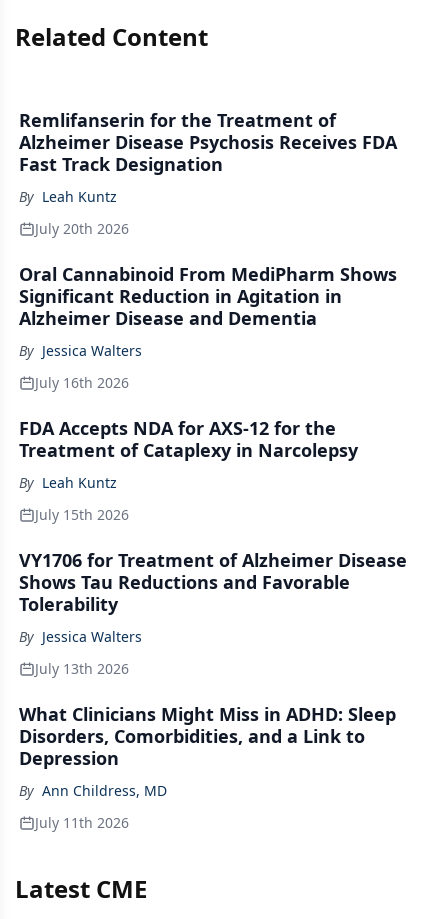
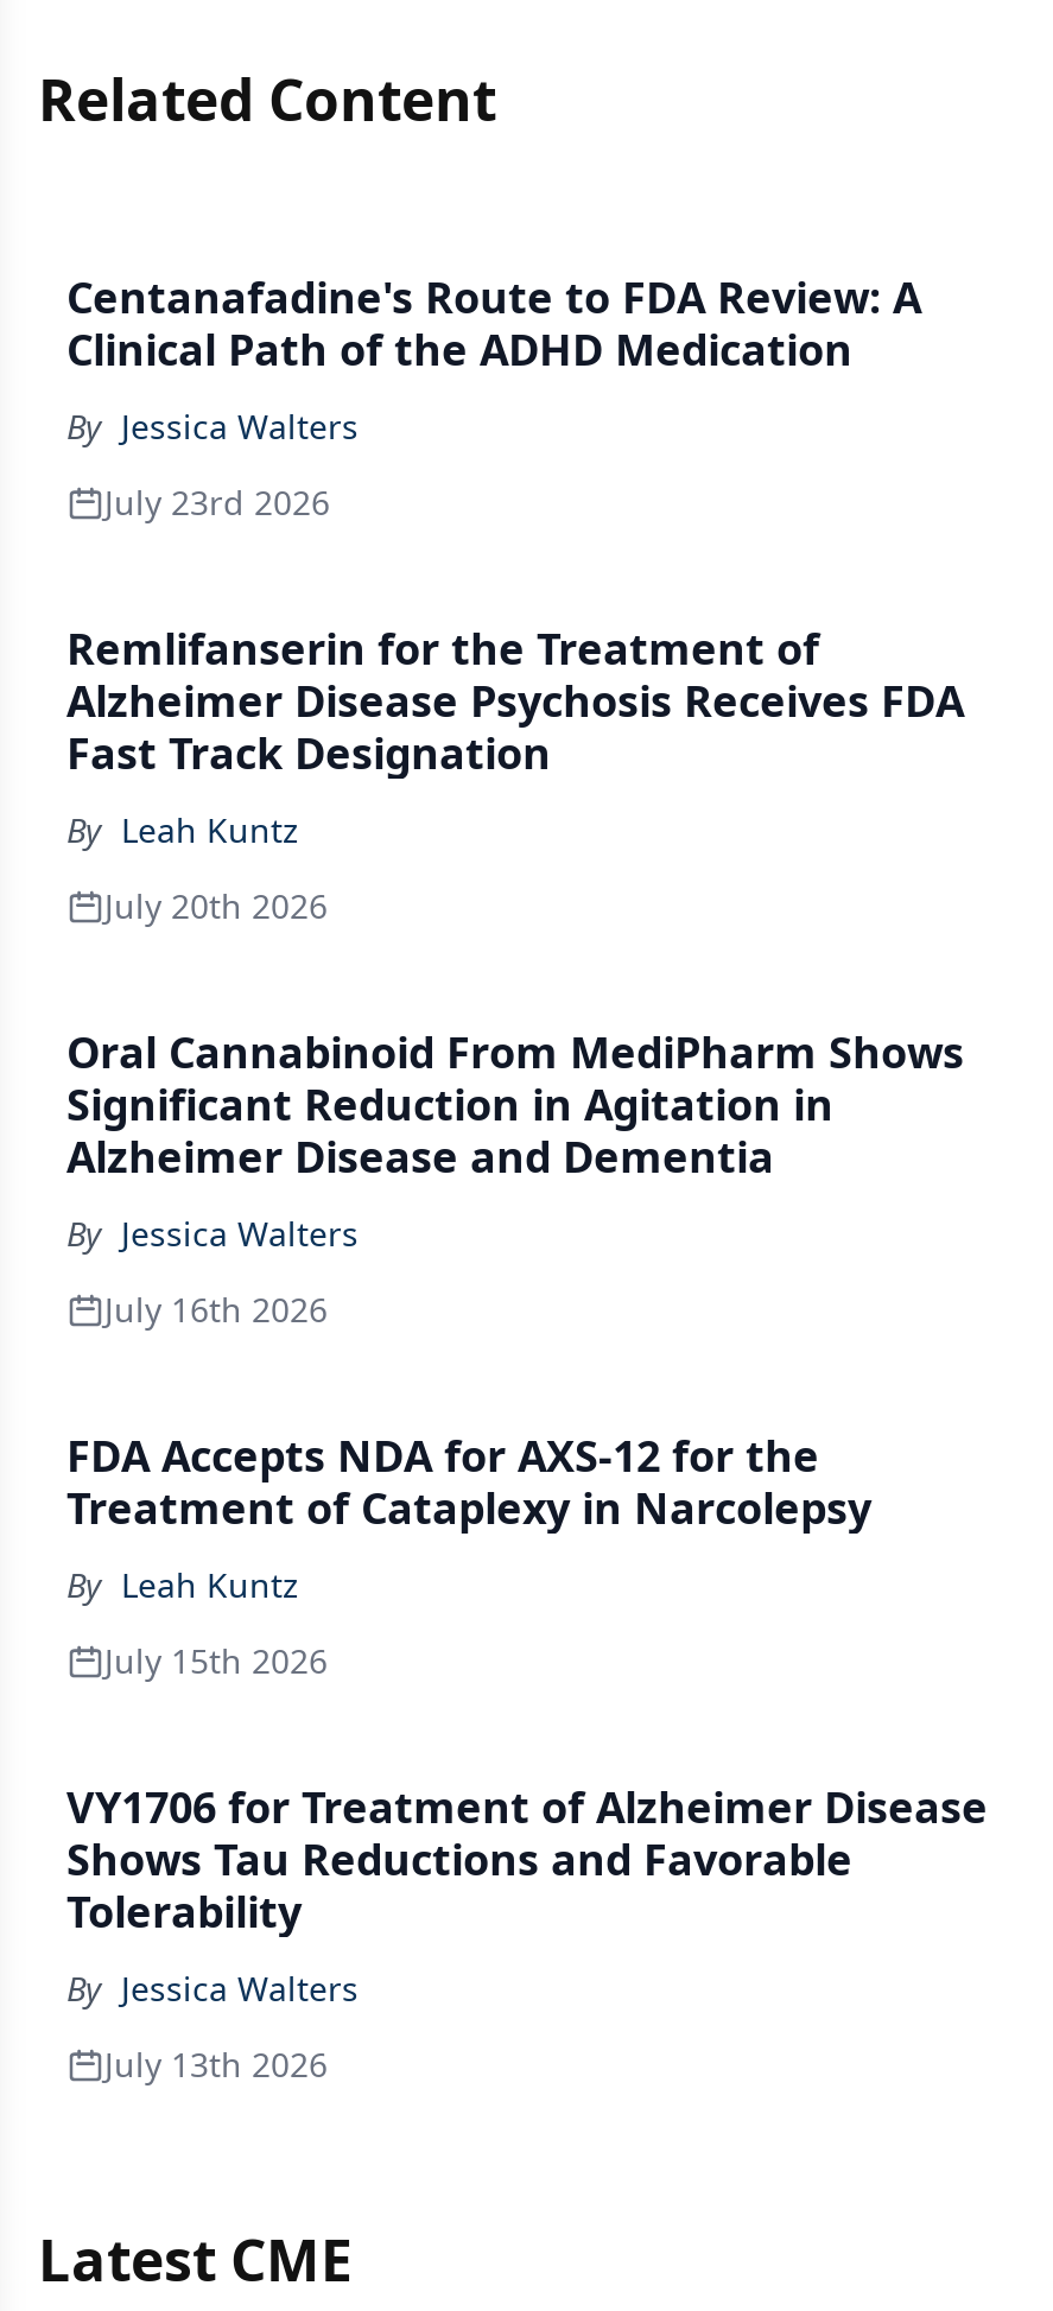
none -> [66,268,921,525] Centanafadine's Route to FDA Review: A | Clinical Path of the ADHD Medication | By Jessica Walters | July 23rd 2026
moved [19,108,397,238] -> [66,620,964,928]: Remlifanserin for the Treatment of | Alzheimer Disease Psychosis Receives FDA | Fast Track Designation | By Leah Kuntz | July 20th 2026
moved [19,262,397,392] -> [66,1023,964,1332]: Oral Cannabinoid From MediPharm Shows | Significant Reduction in Agitation in | Alzheimer Disease and Dementia | By Jessica Walters | July 16th 2026
moved [19,416,358,524] -> [66,1427,871,1683]: FDA Accepts NDA for AXS-12 for the | Treatment of Cataplexy in Narcolepsy | By Leah Kuntz | July 15th 2026
moved [19,548,407,678] -> [66,1778,988,2087]: VY1706 for Treatment of Alzheimer Disease | Shows Tau Reductions and Favorable | Tolerability | By Jessica Walters | July 13th 2026
[19,702,396,832] What Clinicians Might Miss in ADHD: Sleep | Disorders, Comorbidities, and a Link to | Depression | By Ann Childress, MD | July 11th 2026 -> none

